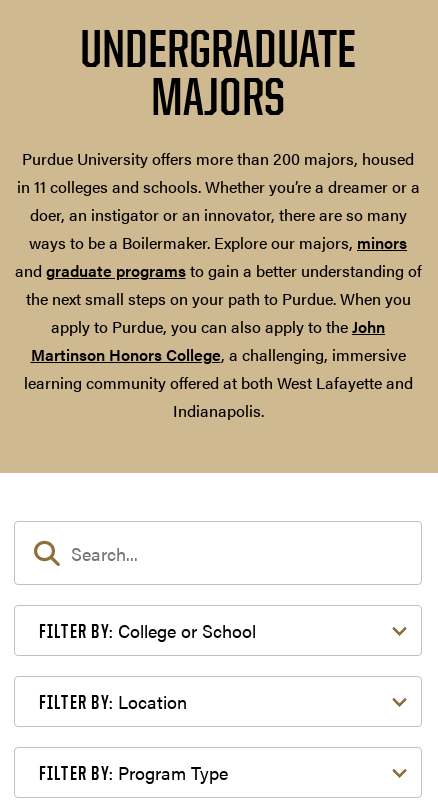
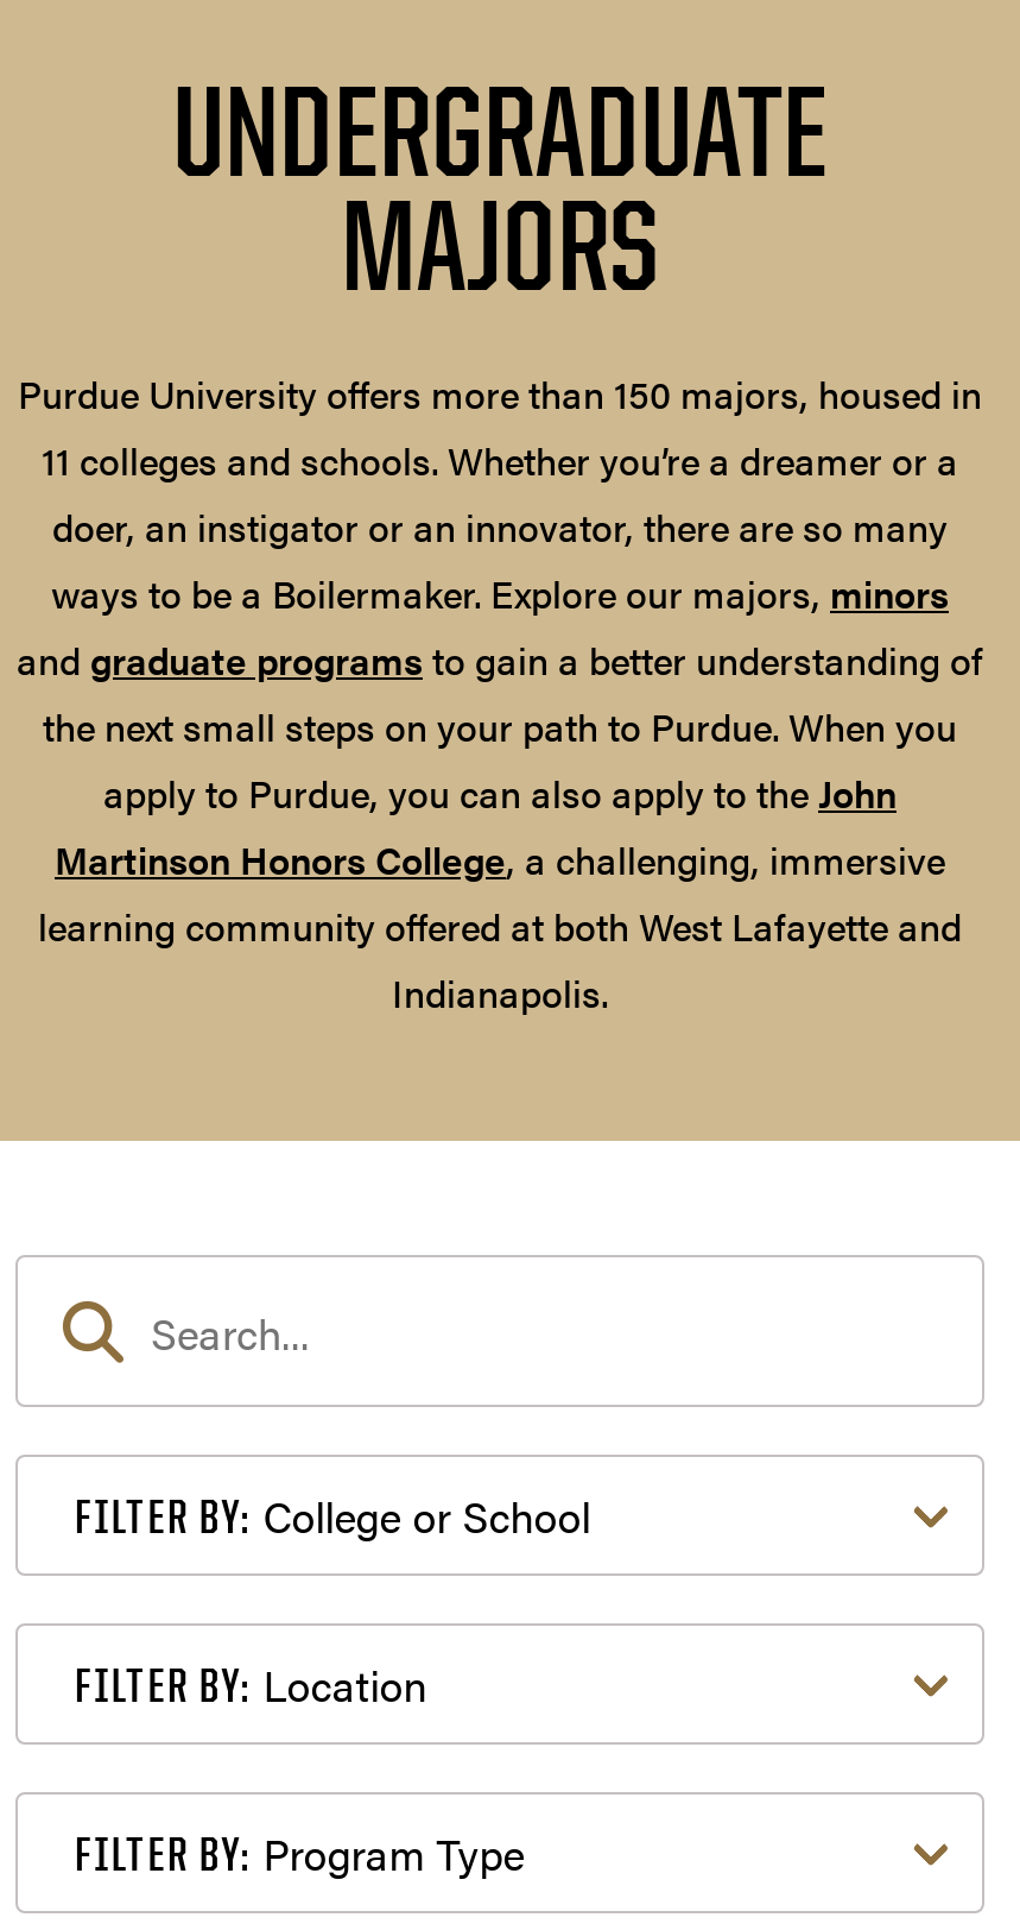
[16,147,419,198] Purdue University offers more than 200 majors, housed | in 11 colleges and schools. Whether you’re a dreamer or a -> [18,367,982,488] Purdue University offers more than 150 majors, housed in | 11 colleges and schools. Whether you’re a dreamer or a

